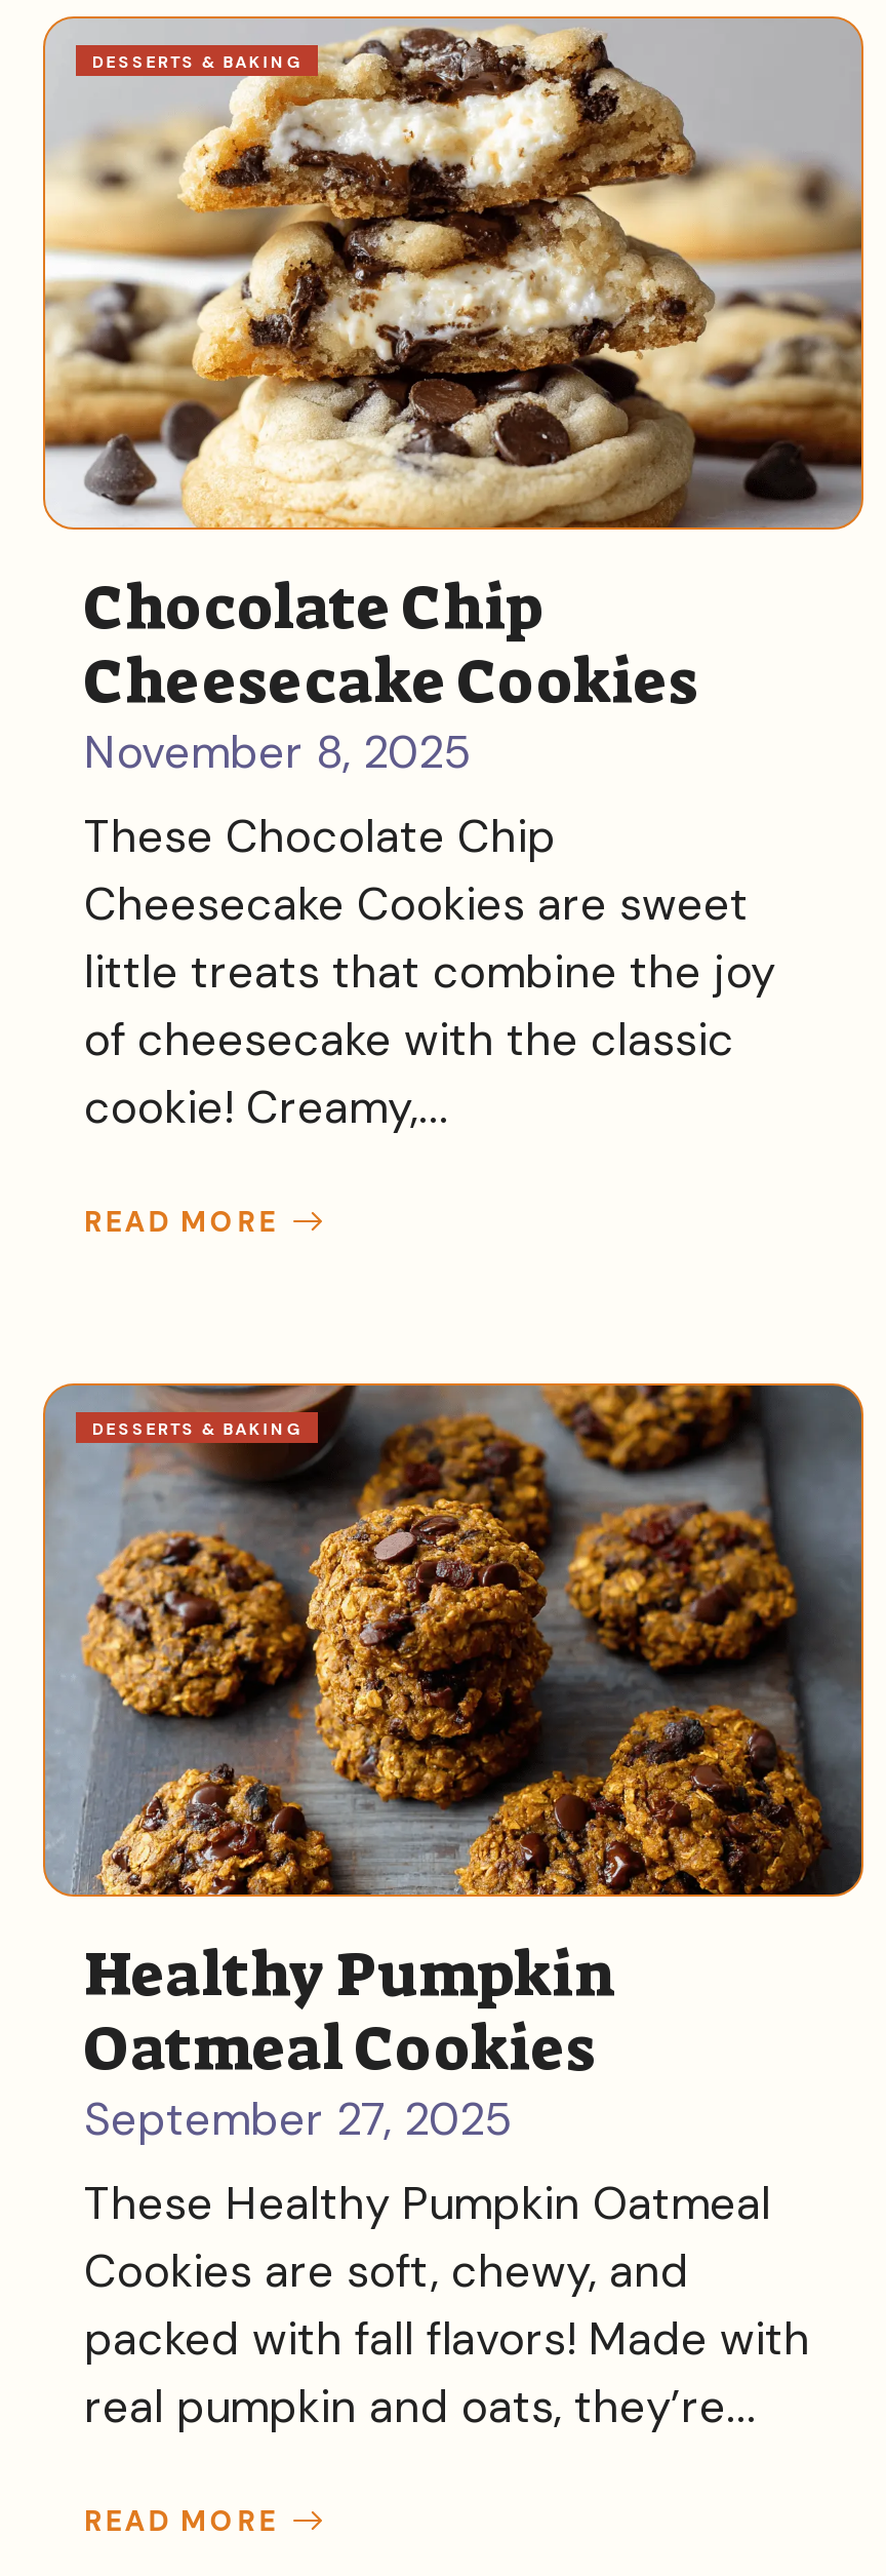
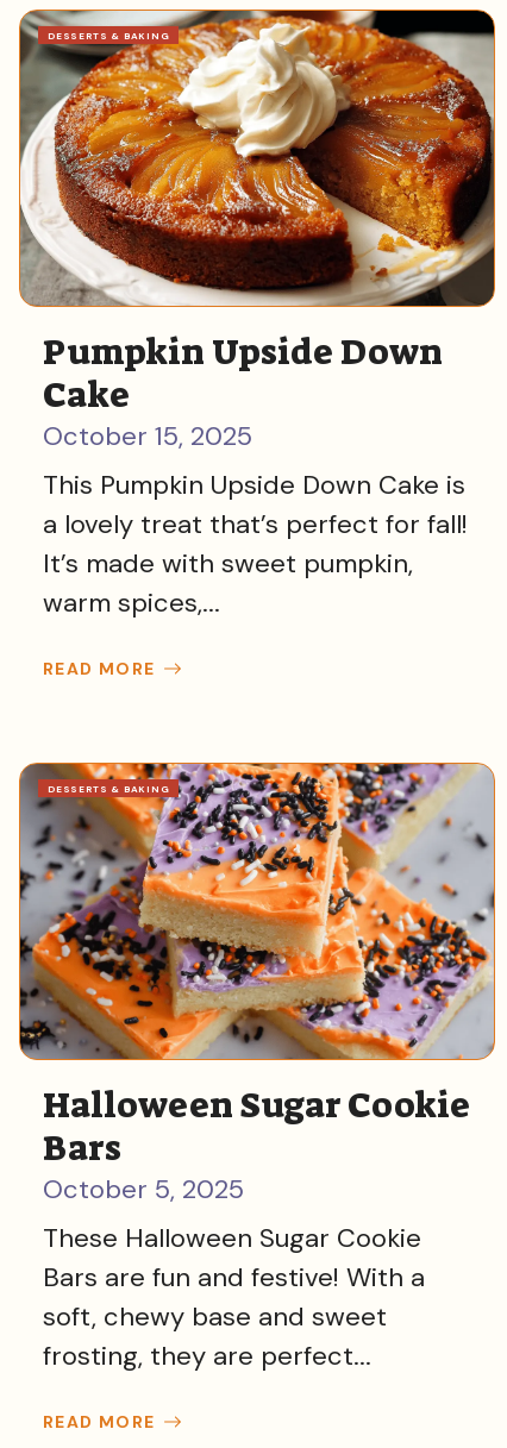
[43,16,863,1136] [image] | Chocolate Chip | Cheesecake Cookies | November 8, 2025 | These Chocolate Chip | Cheesecake Cookies are sweet | little treats that combine the joy | of cheesecake with the classic | cookie! Creamy,... -> [19,10,495,619] [image] | Pumpkin Upside Down | Cake | October 15, 2025 | This Pumpkin Upside Down Cake is | a lovely treat that’s perfect for fall! | It’s made with sweet pumpkin, | warm spices,...
[43,1383,863,2435] [image] | Healthy Pumpkin | Oatmeal Cookies | September 27, 2025 | These Healthy Pumpkin Oatmeal | Cookies are soft, chewy, and | packed with fall flavors! Made with | real pumpkin and oats, they’re... -> [19,763,495,1372] [image] | Halloween Sugar Cookie | Bars | October 5, 2025 | These Halloween Sugar Cookie | Bars are fun and festive! With a | soft, chewy base and sweet | frosting, they are perfect...

